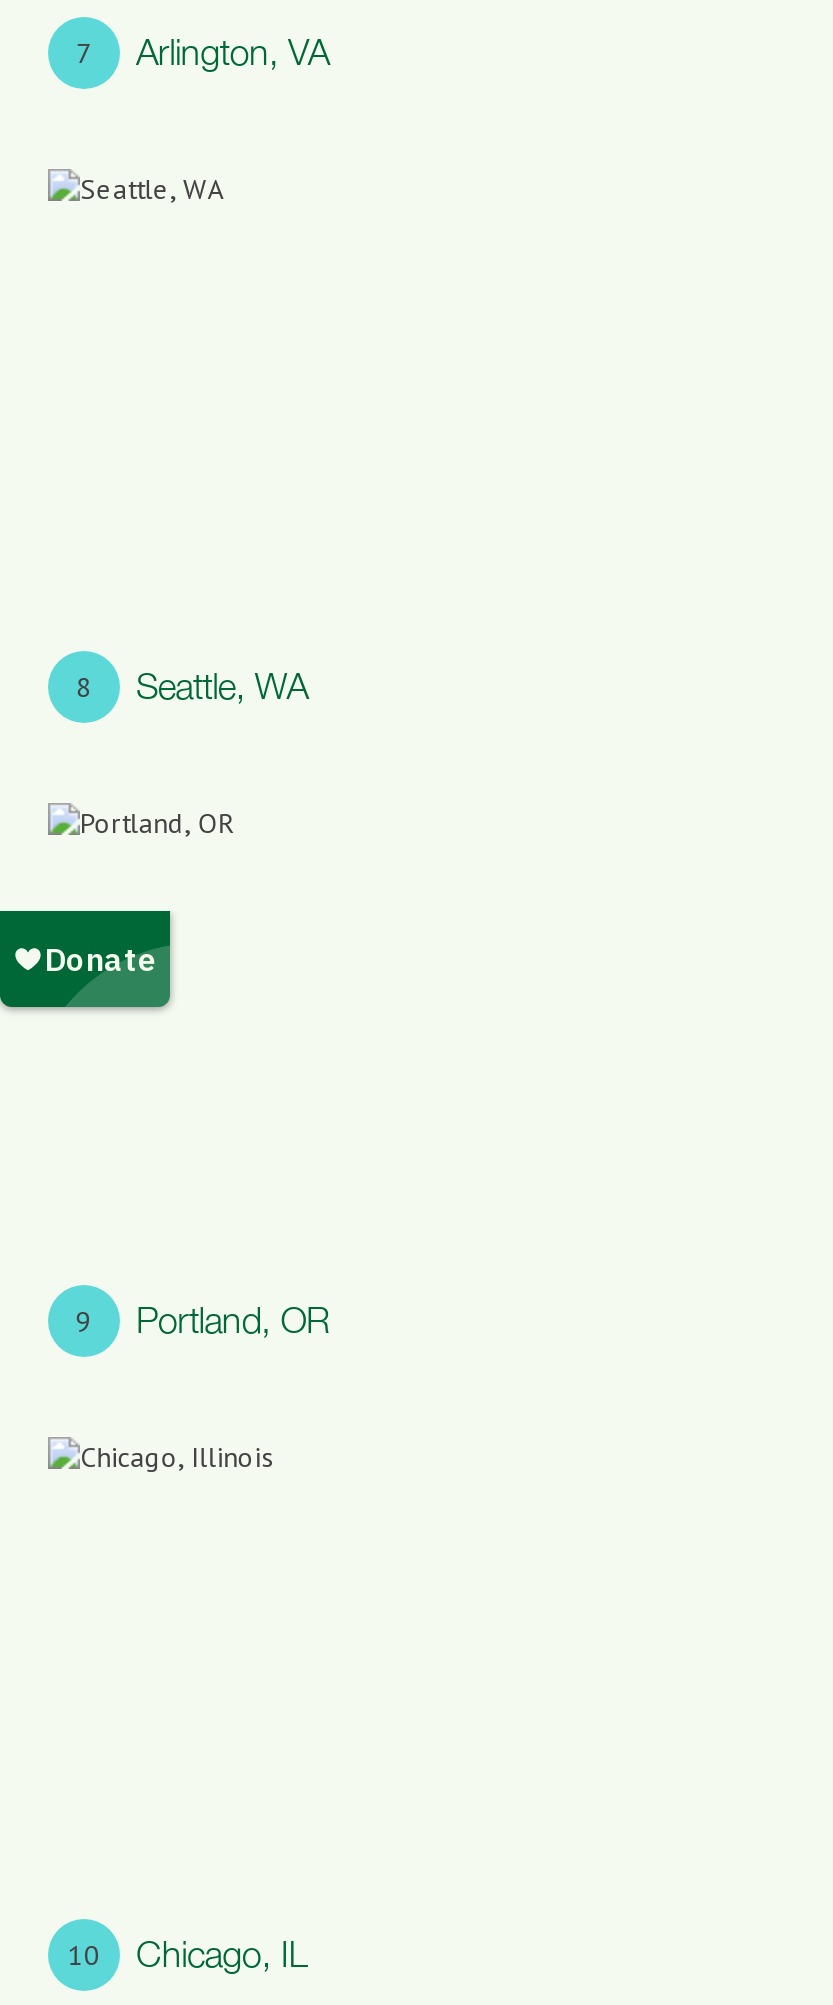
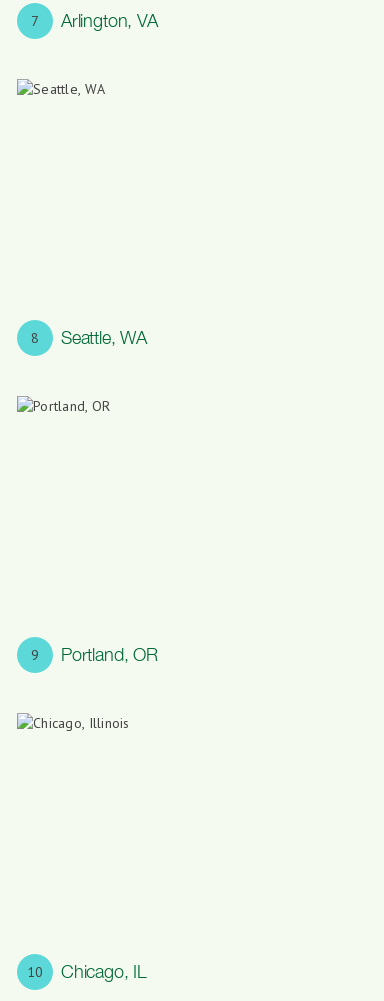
[6,909,174,1013] [image] -> none

